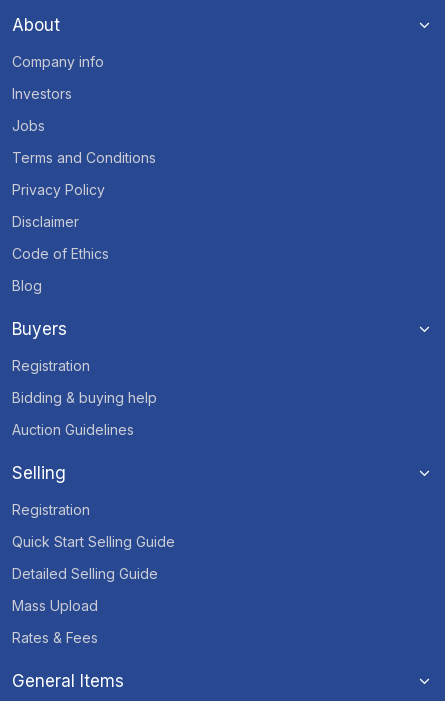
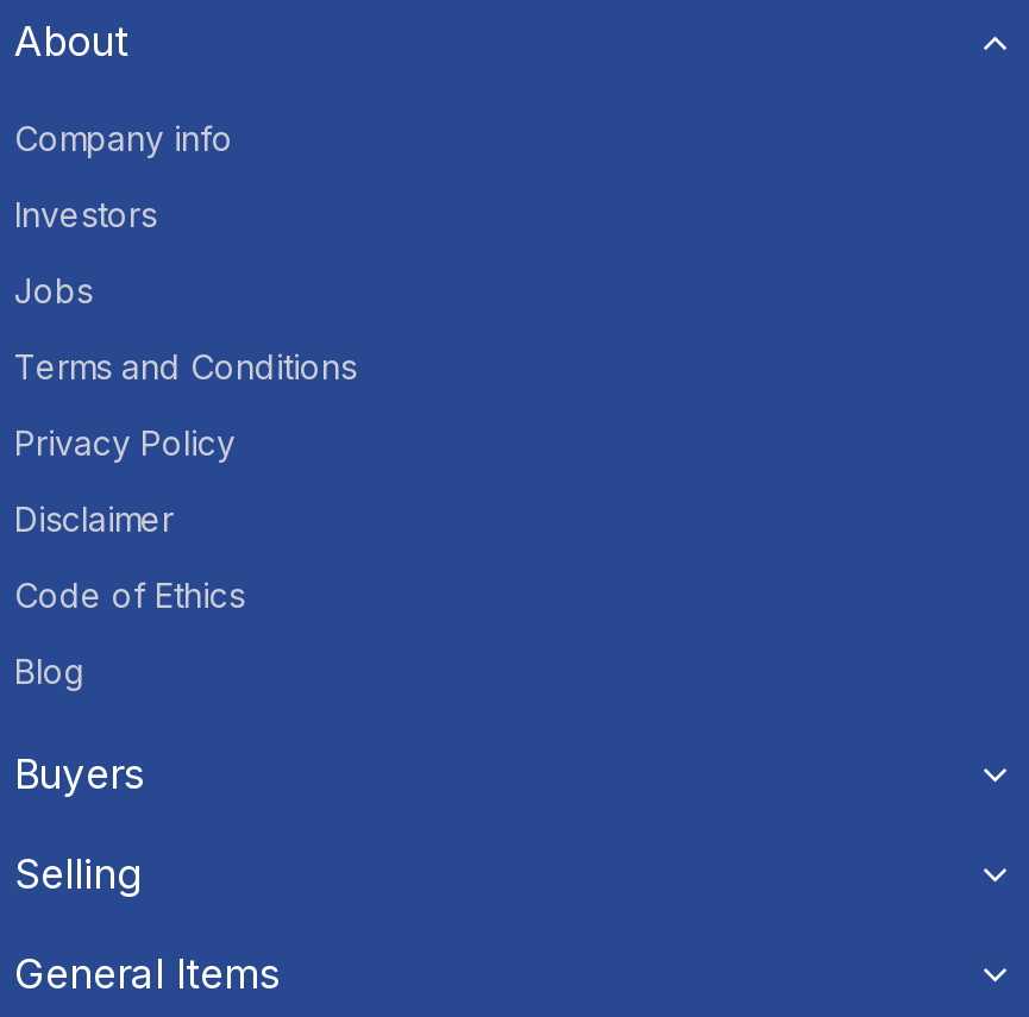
[12,357,157,438] Registration | Bidding & buying help | Auction Guidelines -> none
[12,501,175,646] Registration | Quick Start Selling Guide | Detailed Selling Guide | Mass Upload | Rates & Fees -> none

